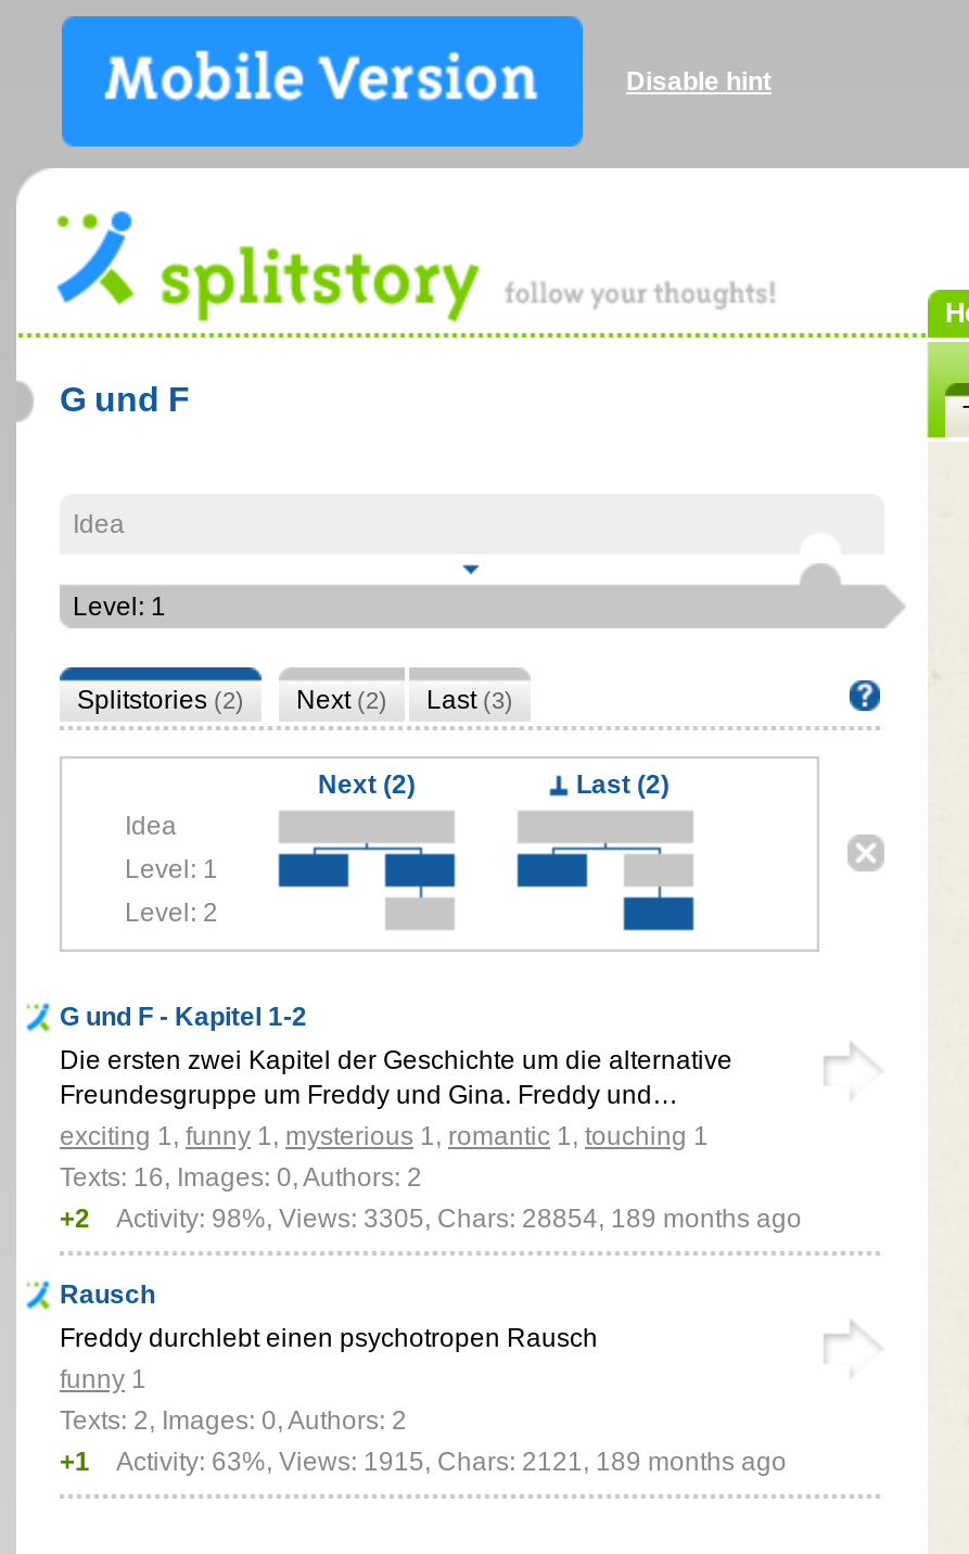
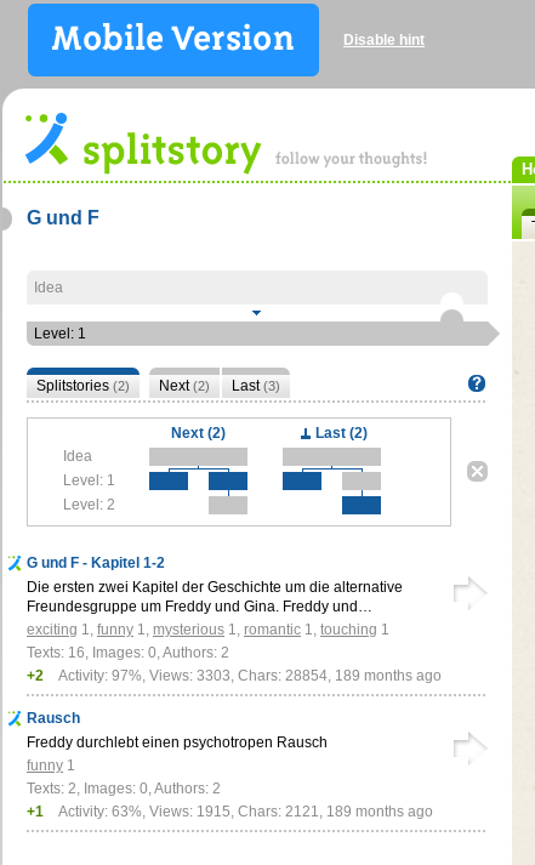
[112,1203,802,1234] Activity: 98%, Views: 3305, Chars: 28854, 189 months ago -> [56,667,442,684] Activity: 97%, Views: 3303, Chars: 28854, 189 months ago

